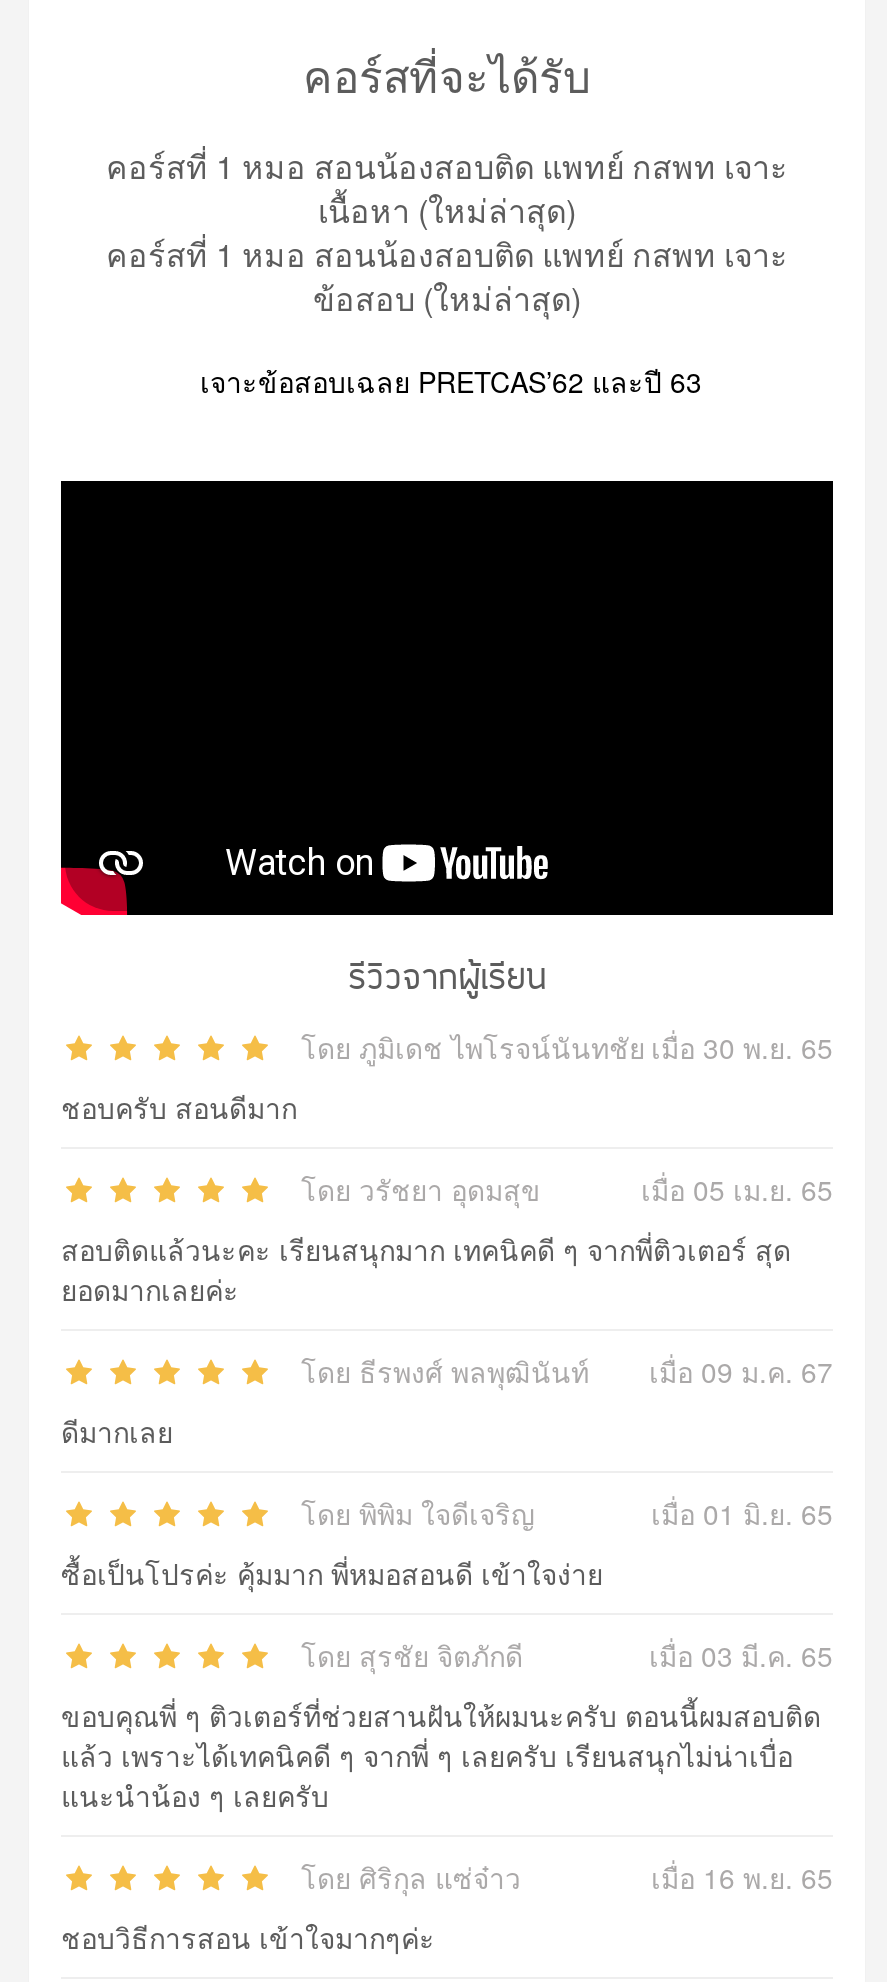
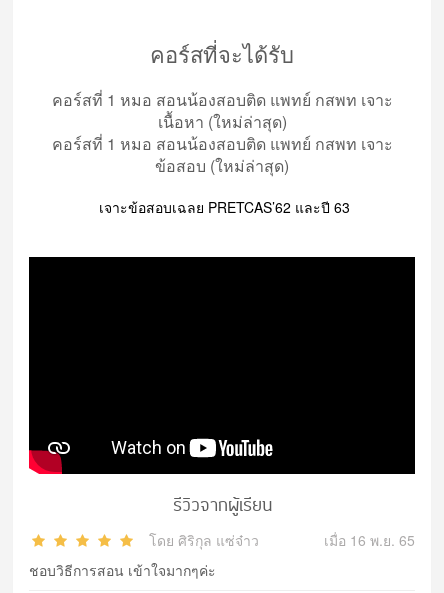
[61,1027,833,1815] โดย ภูมิเดช ไพโรจน์นันทชัย เมื่อ 30 พ.ย. 65 | ชอบครับ สอนดีมาก | โดย วรัชยา อุดมสุข | เมื่อ 05 เม.ย. 65 | สอบติดแล้วนะคะ เรียนสนุกมาก เทคนิคดี ๆ จากพี่ติวเตอร์ สุด | ยอดมากเลยค่ะ | โดย ธีรพงศ์ พลพุฒินันท์ | เมื่อ 09 ม.ค. 67 | ดีมากเลย | โดย พิพิม ใจดีเจริญ | เมื่อ 01 มิ.ย. 65 | ซื้อเป็นโปรค่ะ คุ้มมาก พี่หมอสอนดี เข้าใจง่าย | โดย สุรชัย จิตภักดี | เมื่อ 03 มี.ค. 65 | ขอบคุณพี่ ๆ ติวเตอร์ที่ช่วยสานฝันให้ผมนะครับ ตอนนี้ผมสอบติด | แล้ว เพราะได้เทคนิคดี ๆ จากพี่ ๆ เลยครับ เรียนสนุกไม่น่าเบื่อ | แนะนำน้อง ๆ เลยครับ -> none

